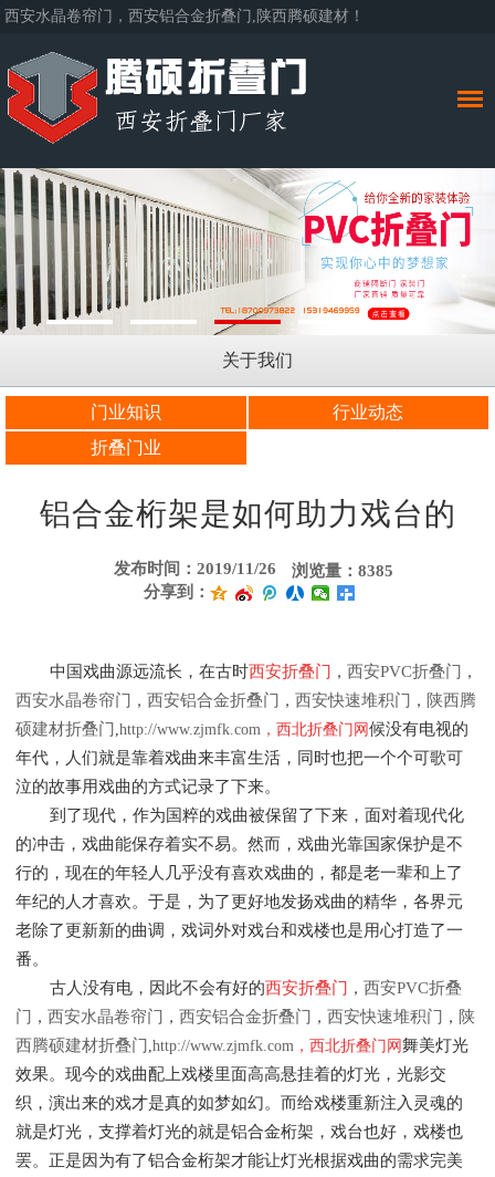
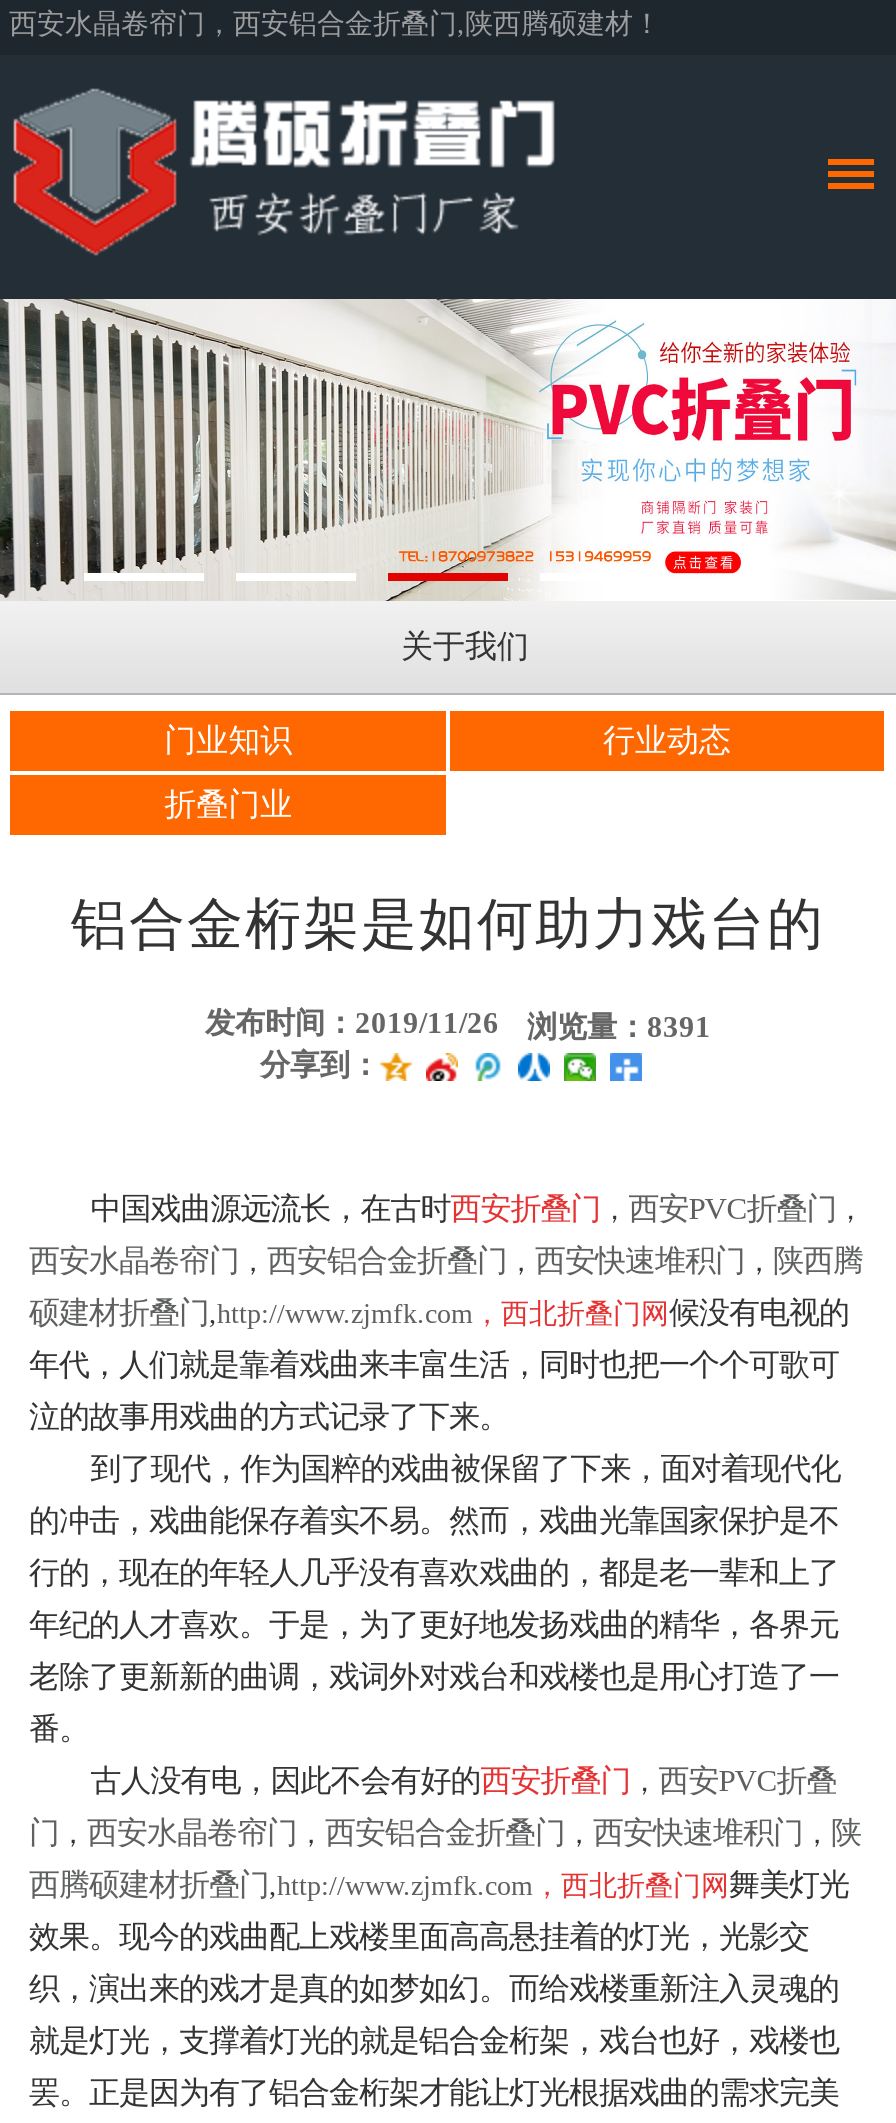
[113,560,393,579] 发布时间：2019/11/26 浏览量：8385 -> [205,1007,711,1042] 发布时间：2019/11/26 浏览量：8391

